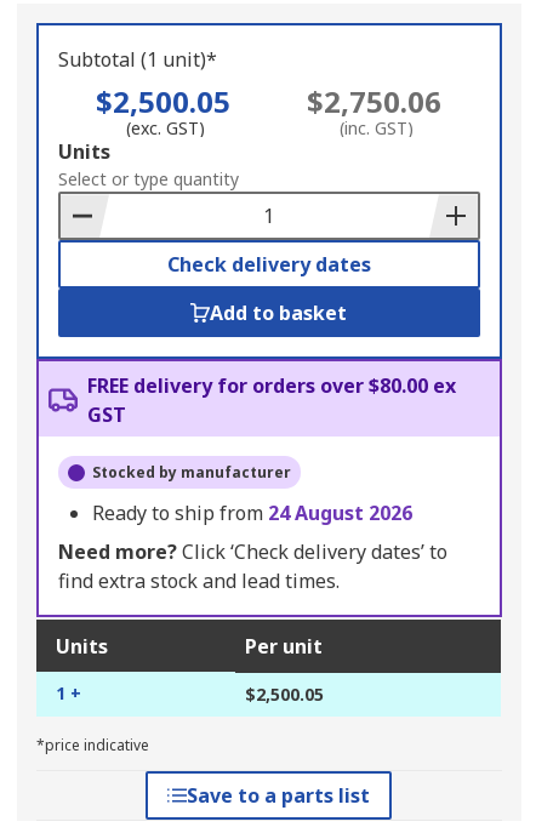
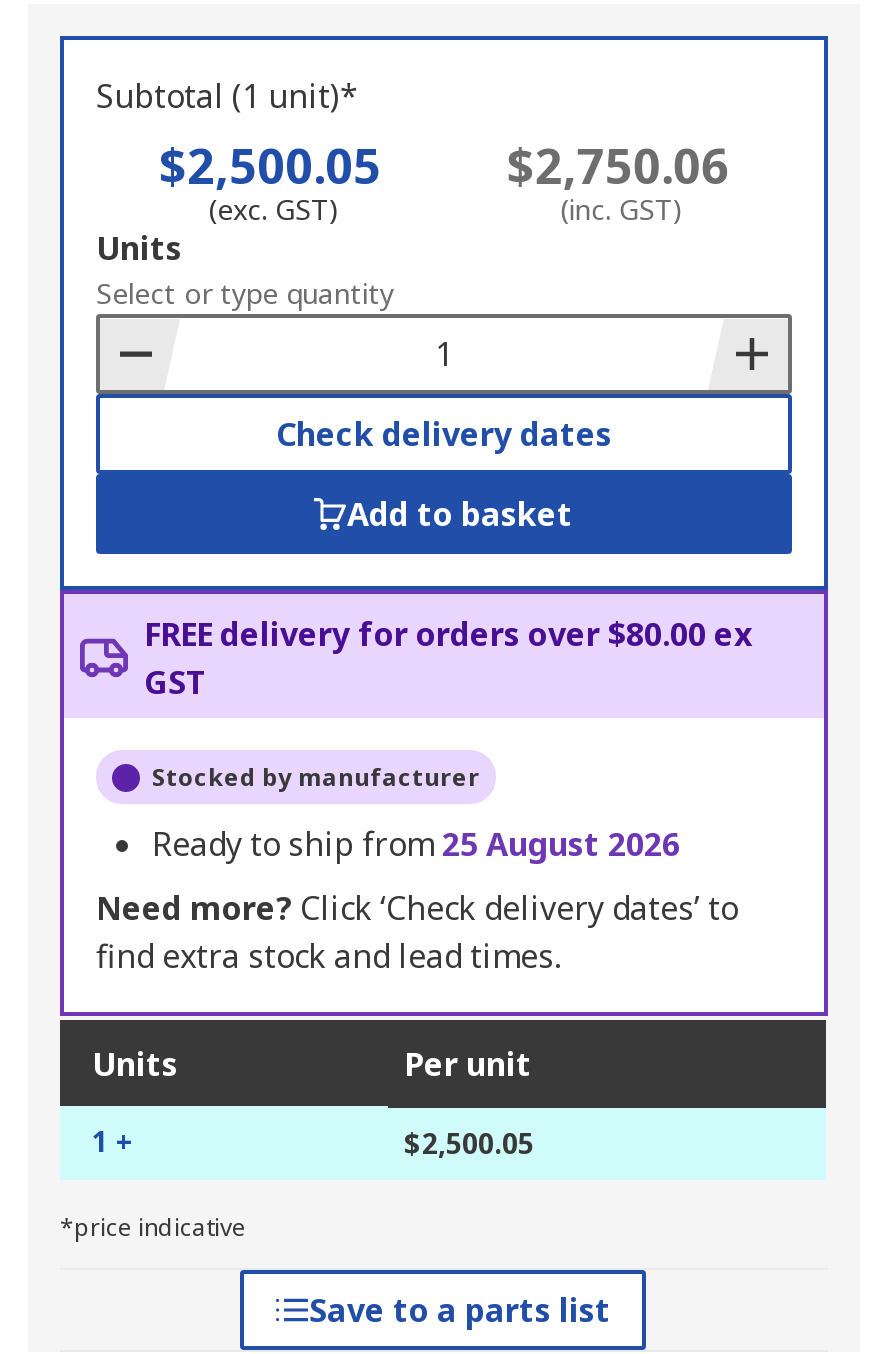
[92,500,412,527] Ready to ship from 24 August 2026 -> [152,823,680,867] Ready to ship from 25 August 2026

